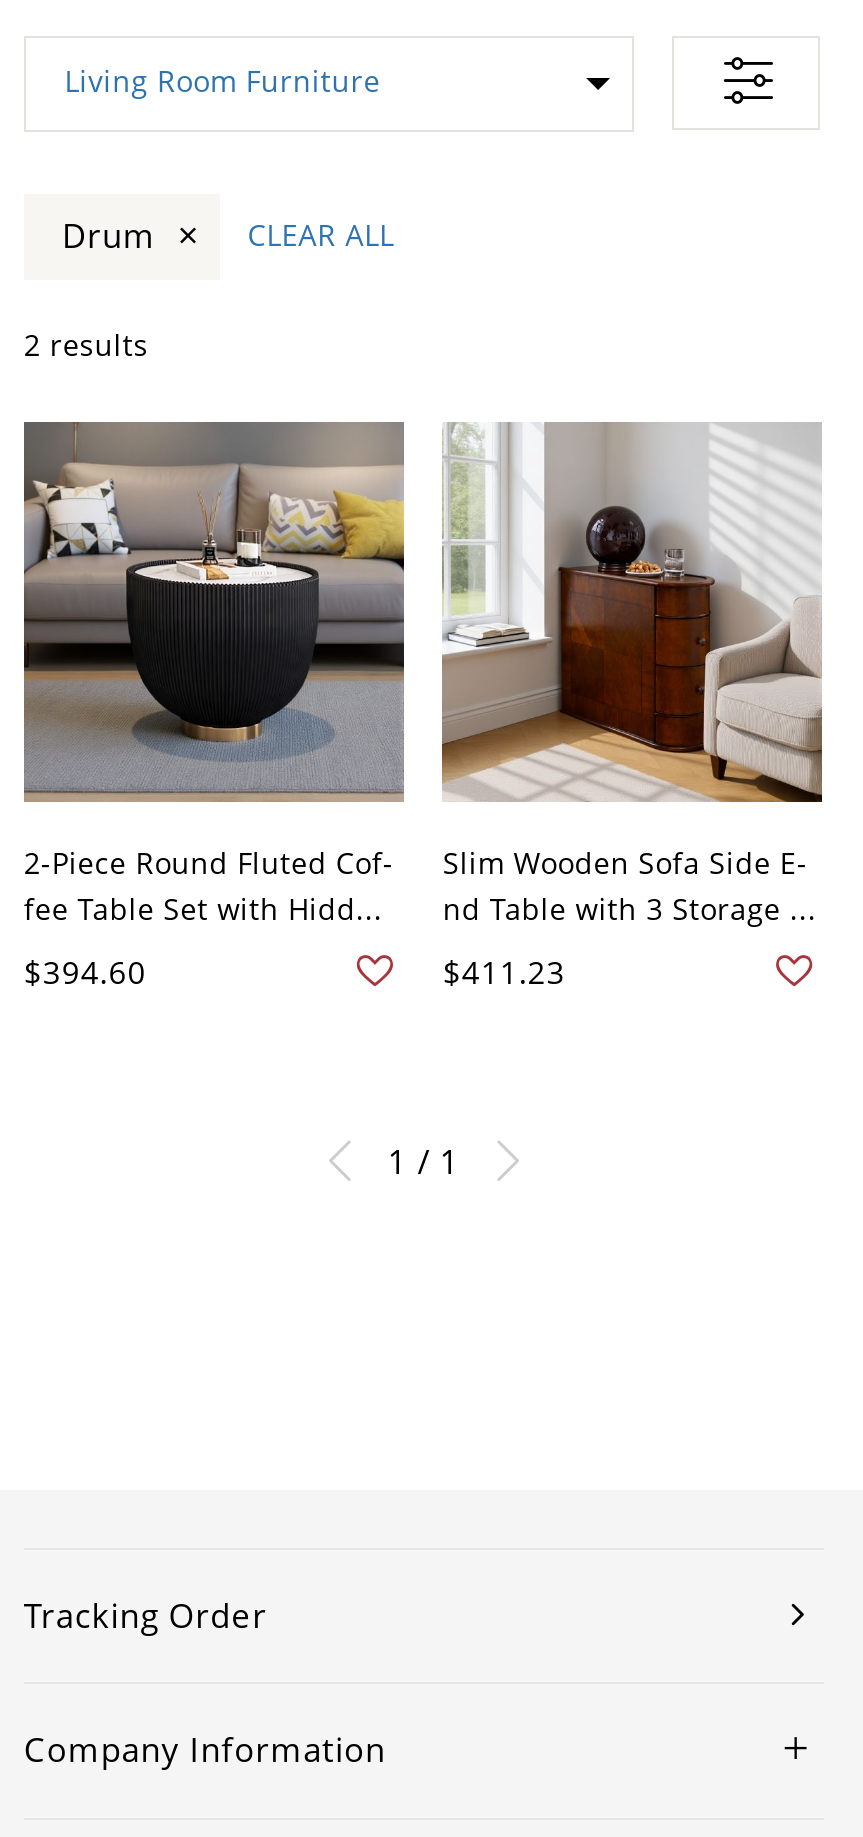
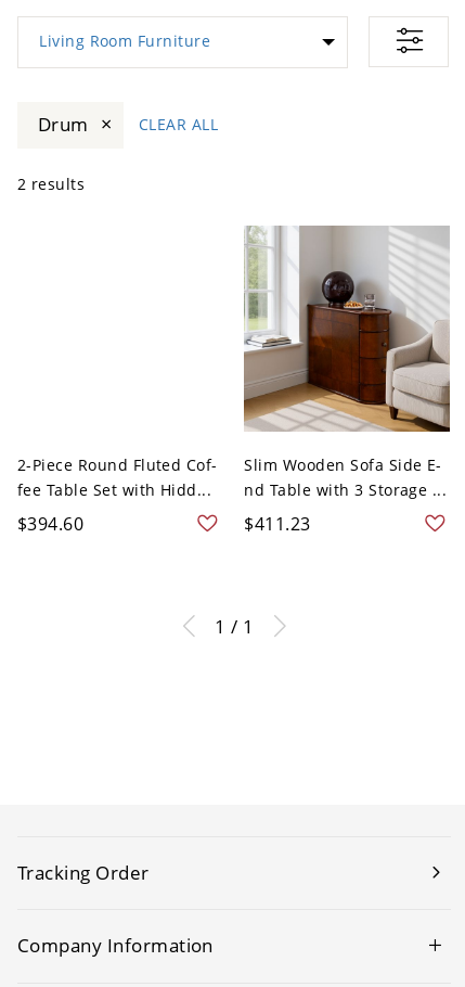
[22,420,406,804] [image] -> none

